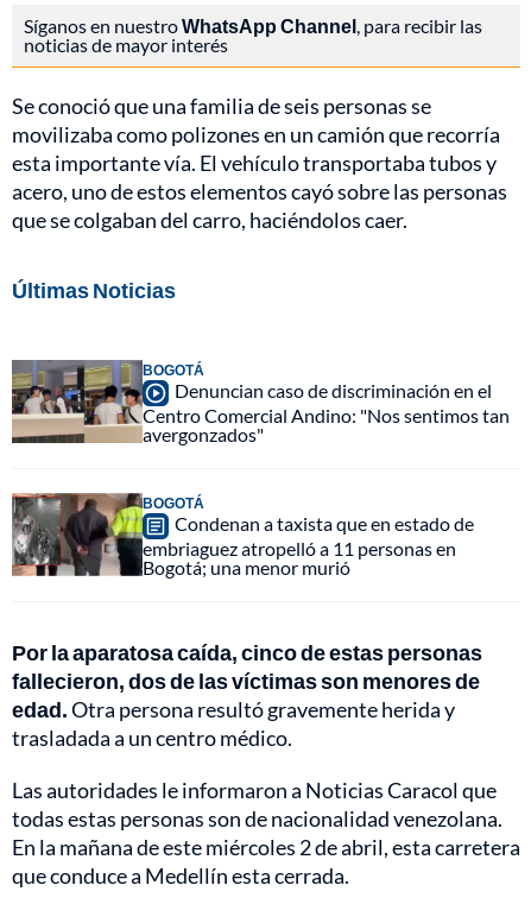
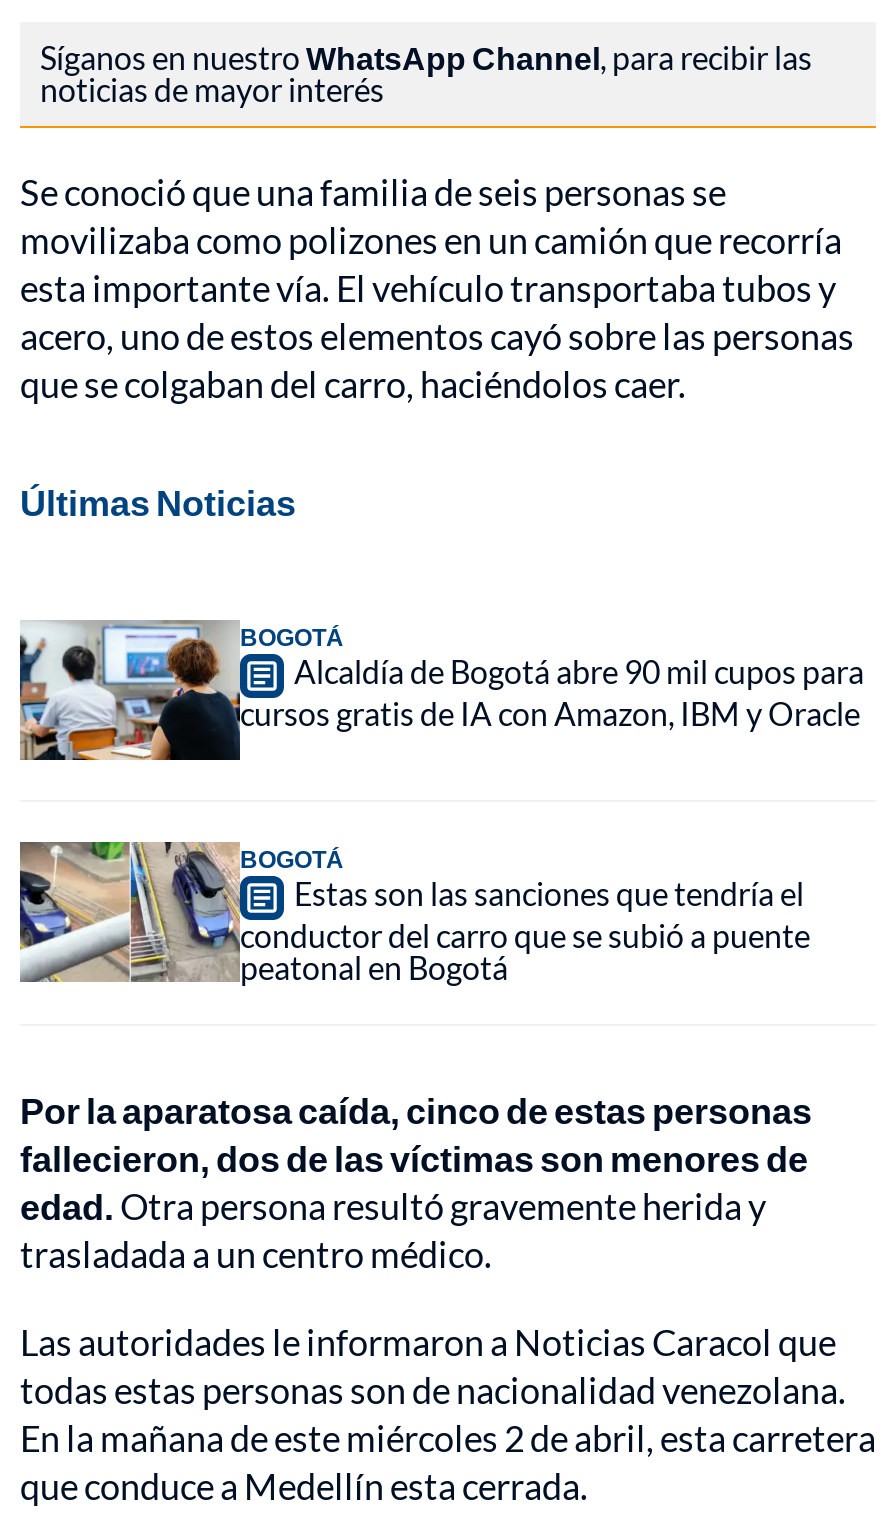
[11,360,510,446] [image] | Denuncian caso de discriminación en el | Centro Comercial Andino: "Nos sentimos tan | avergonzados" -> [18,620,864,762] [image] | Alcaldía de Bogotá abre 90 mil cupos para | cursos gratis de IA con Amazon, IBM y Oracle
[11,492,474,579] [image] | Condenan a taxista que en estado de | embriaguez atropelló a 11 personas en | Bogotá; una menor murió -> [18,840,810,986] [image] | Estas son las sanciones que tendría el | conductor del carro que se subió a puente | peatonal en Bogotá

